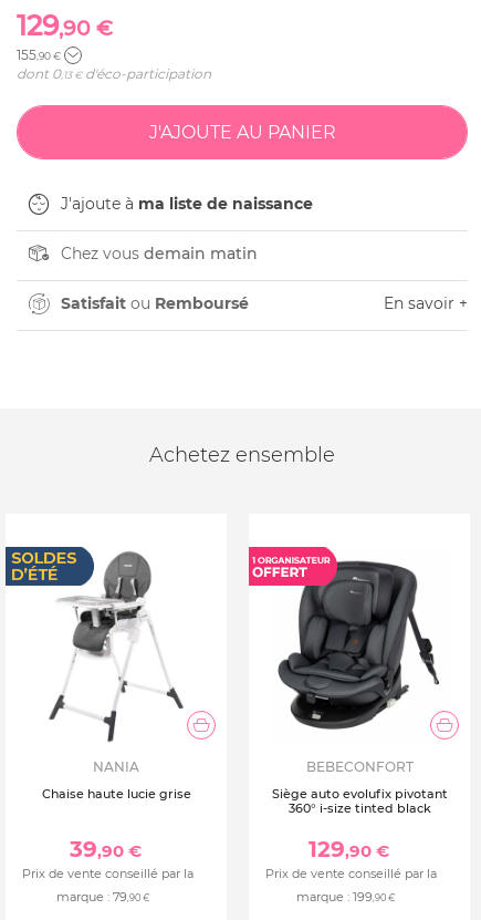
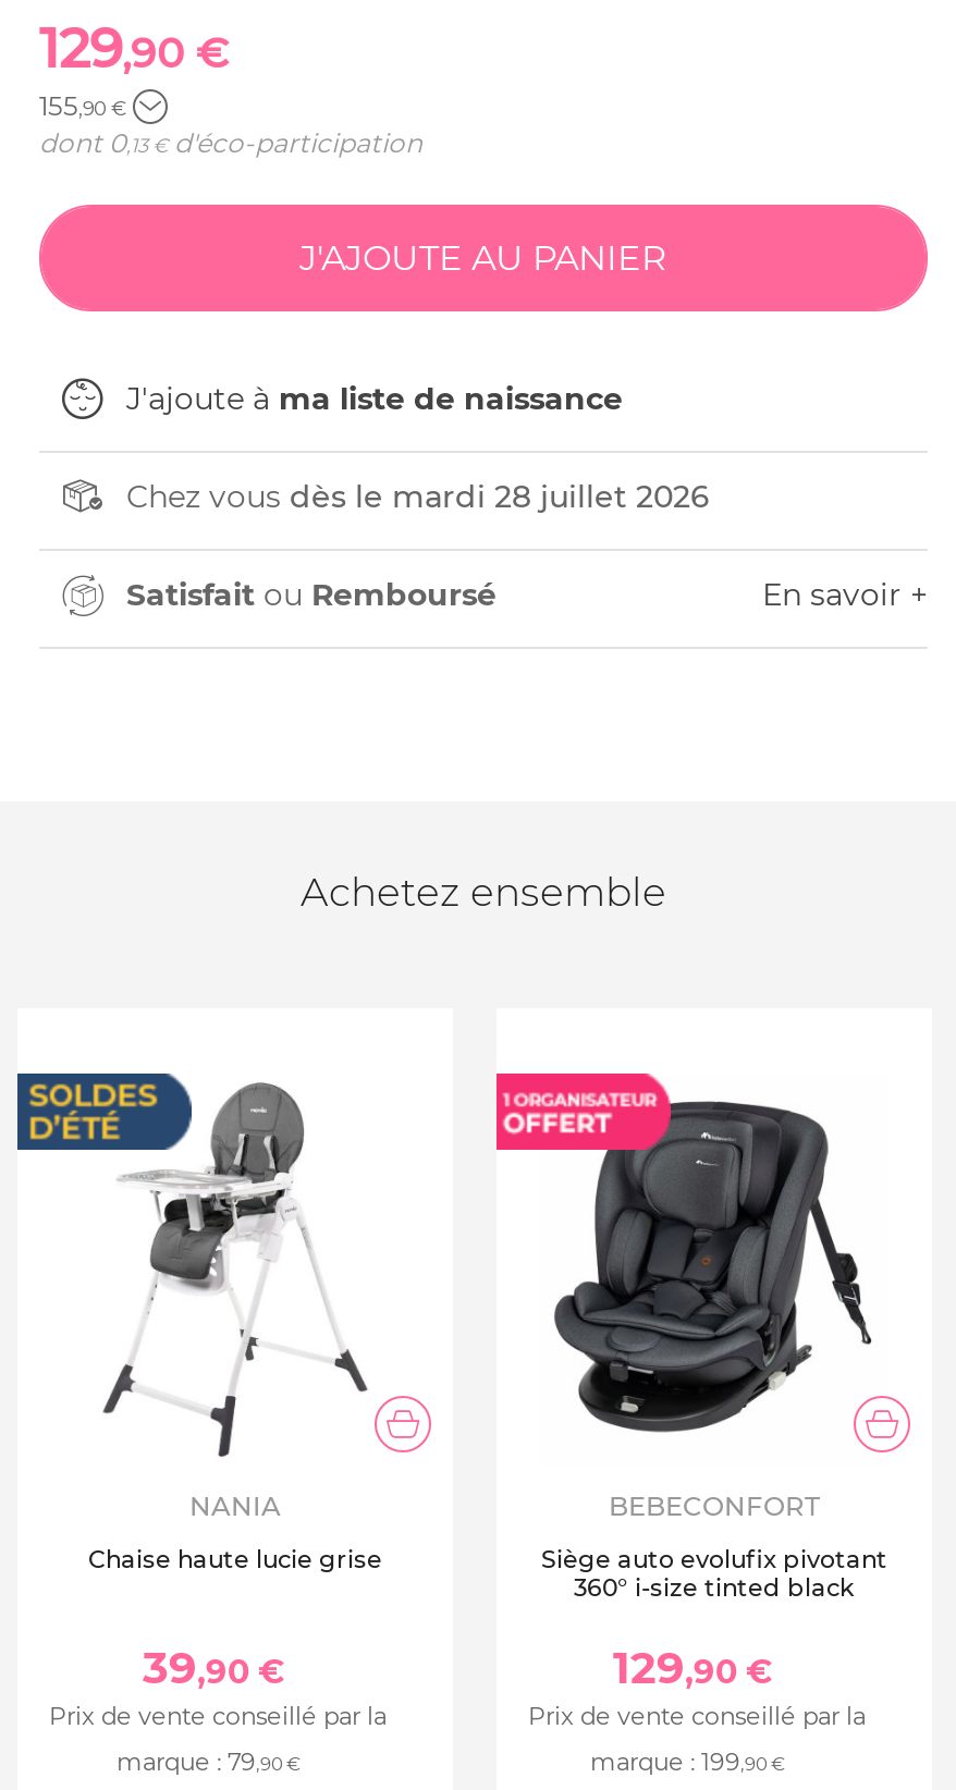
[61,244,258,263] Chez vous demain matin -> [126,477,710,516] Chez vous dès le mardi 28 juillet 2026

